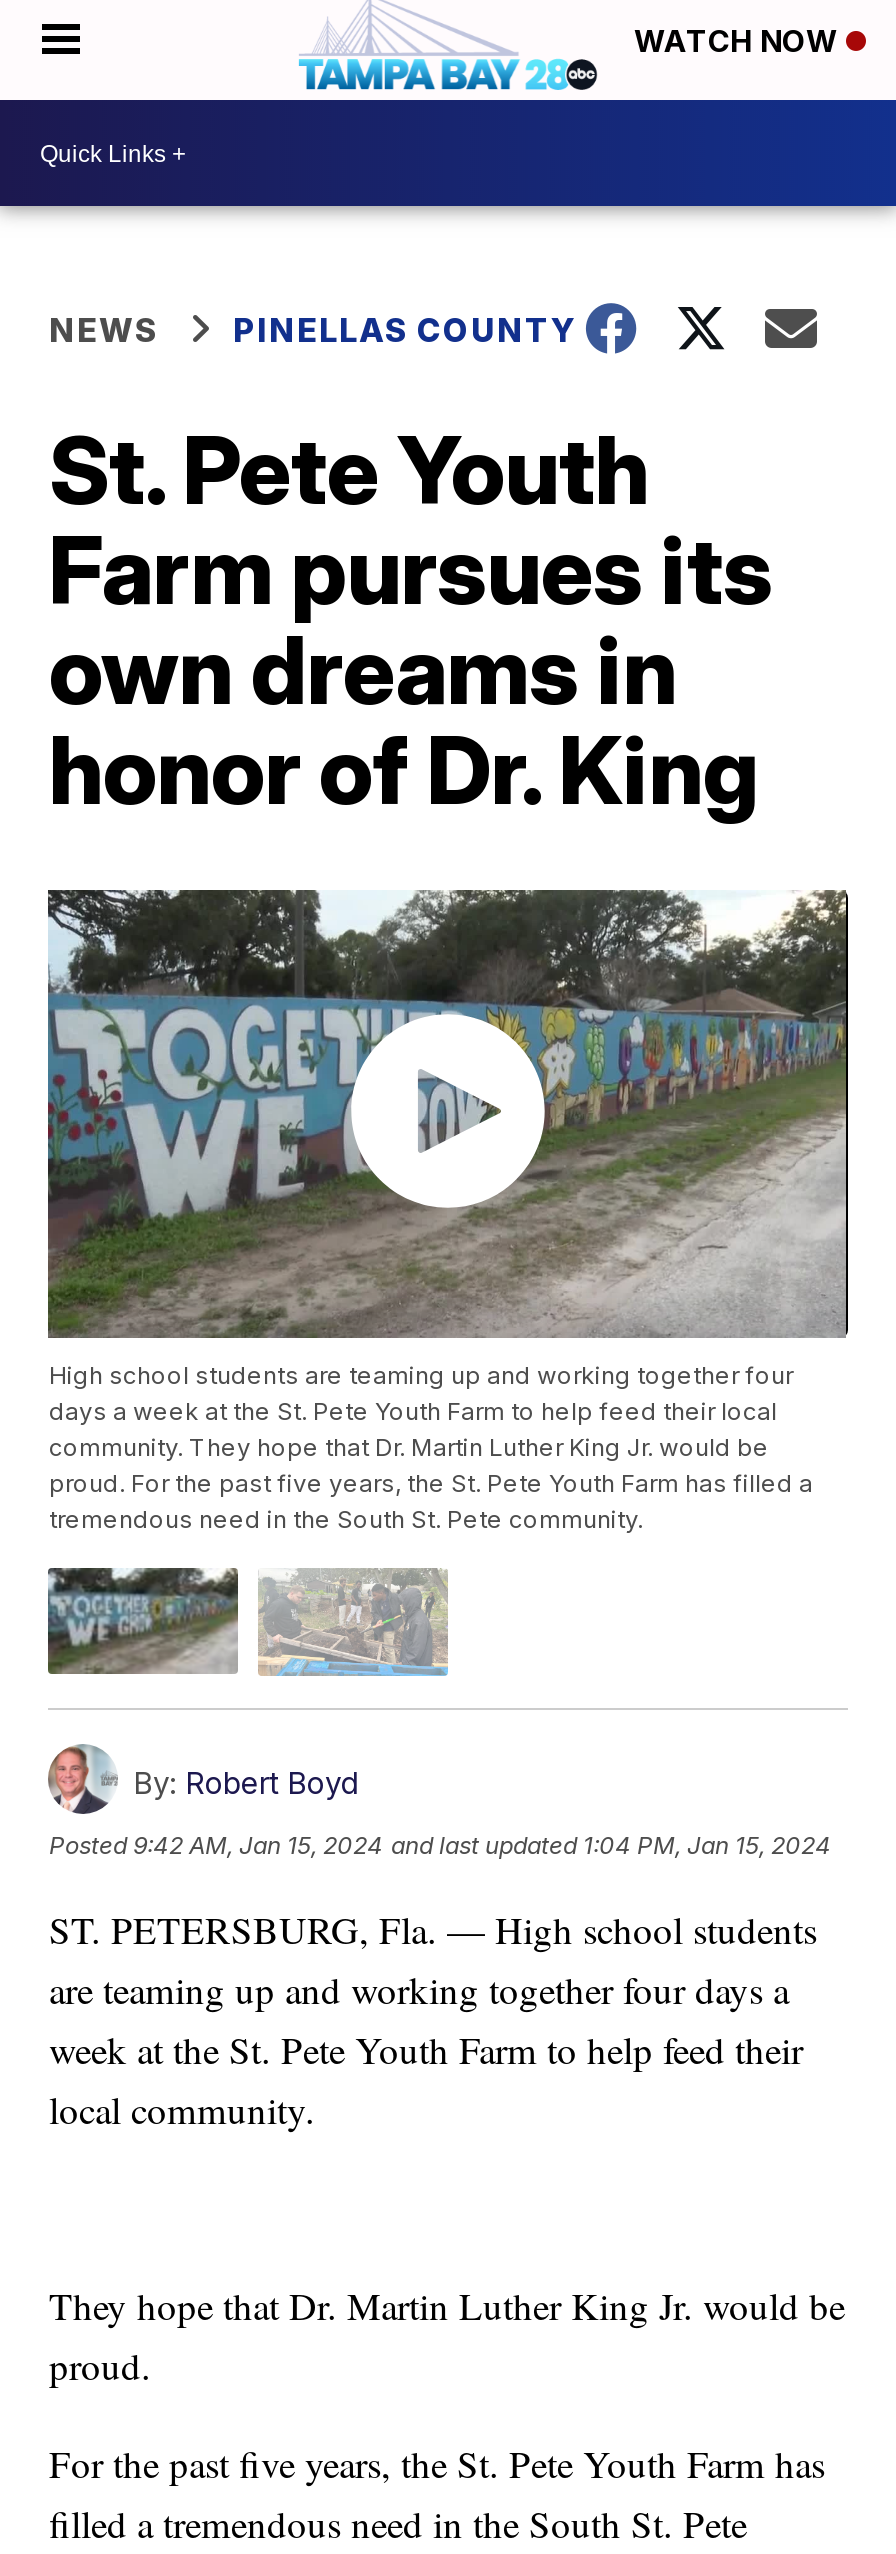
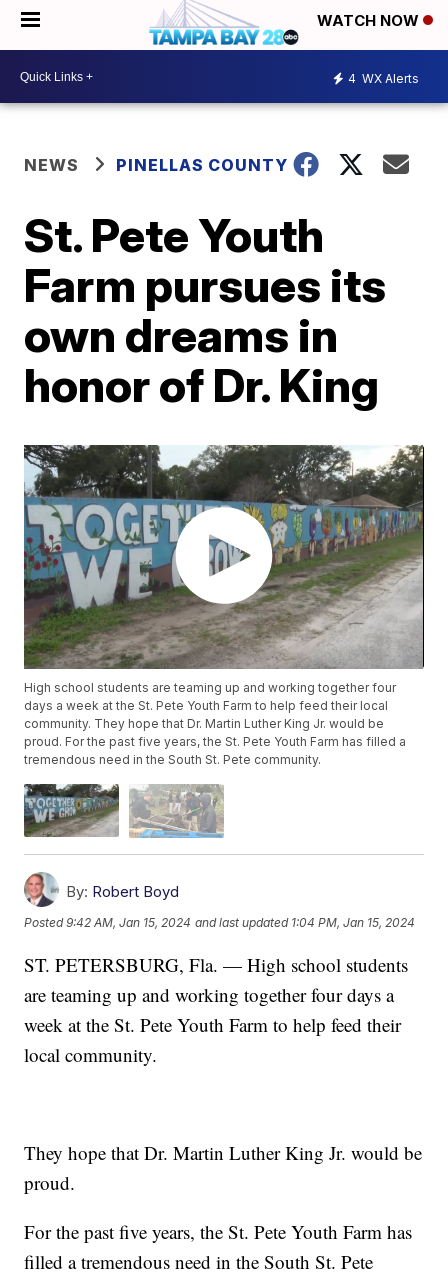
none -> [348,70,419,85] 4 WX Alerts

